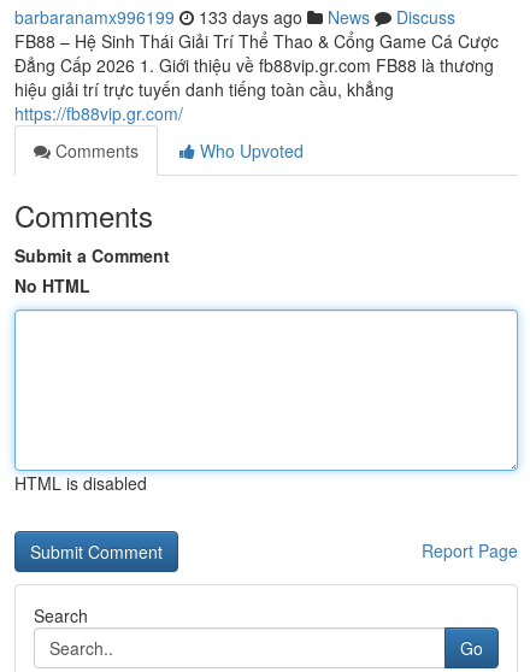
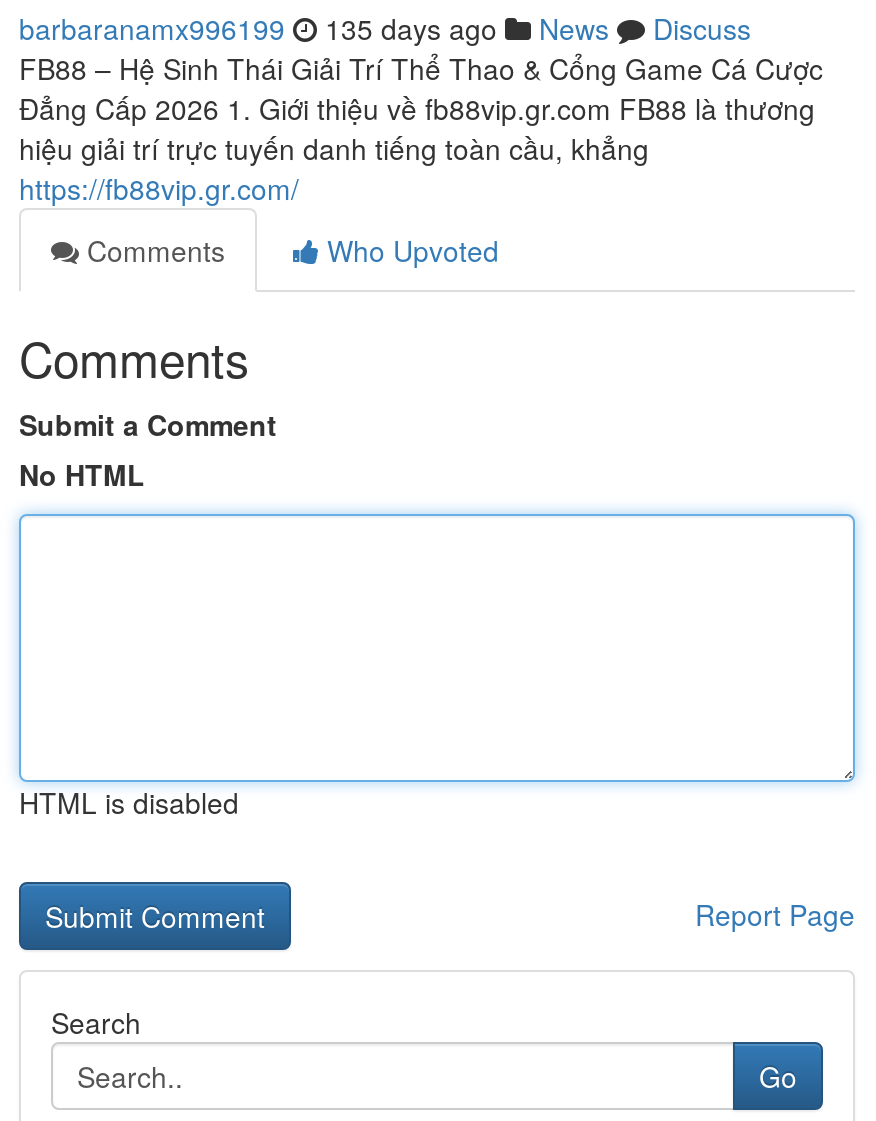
[14,5,455,29] barbaranamx996199 133 days ago News Discuss -> [19,8,751,48] barbaranamx996199 135 days ago News Discuss

